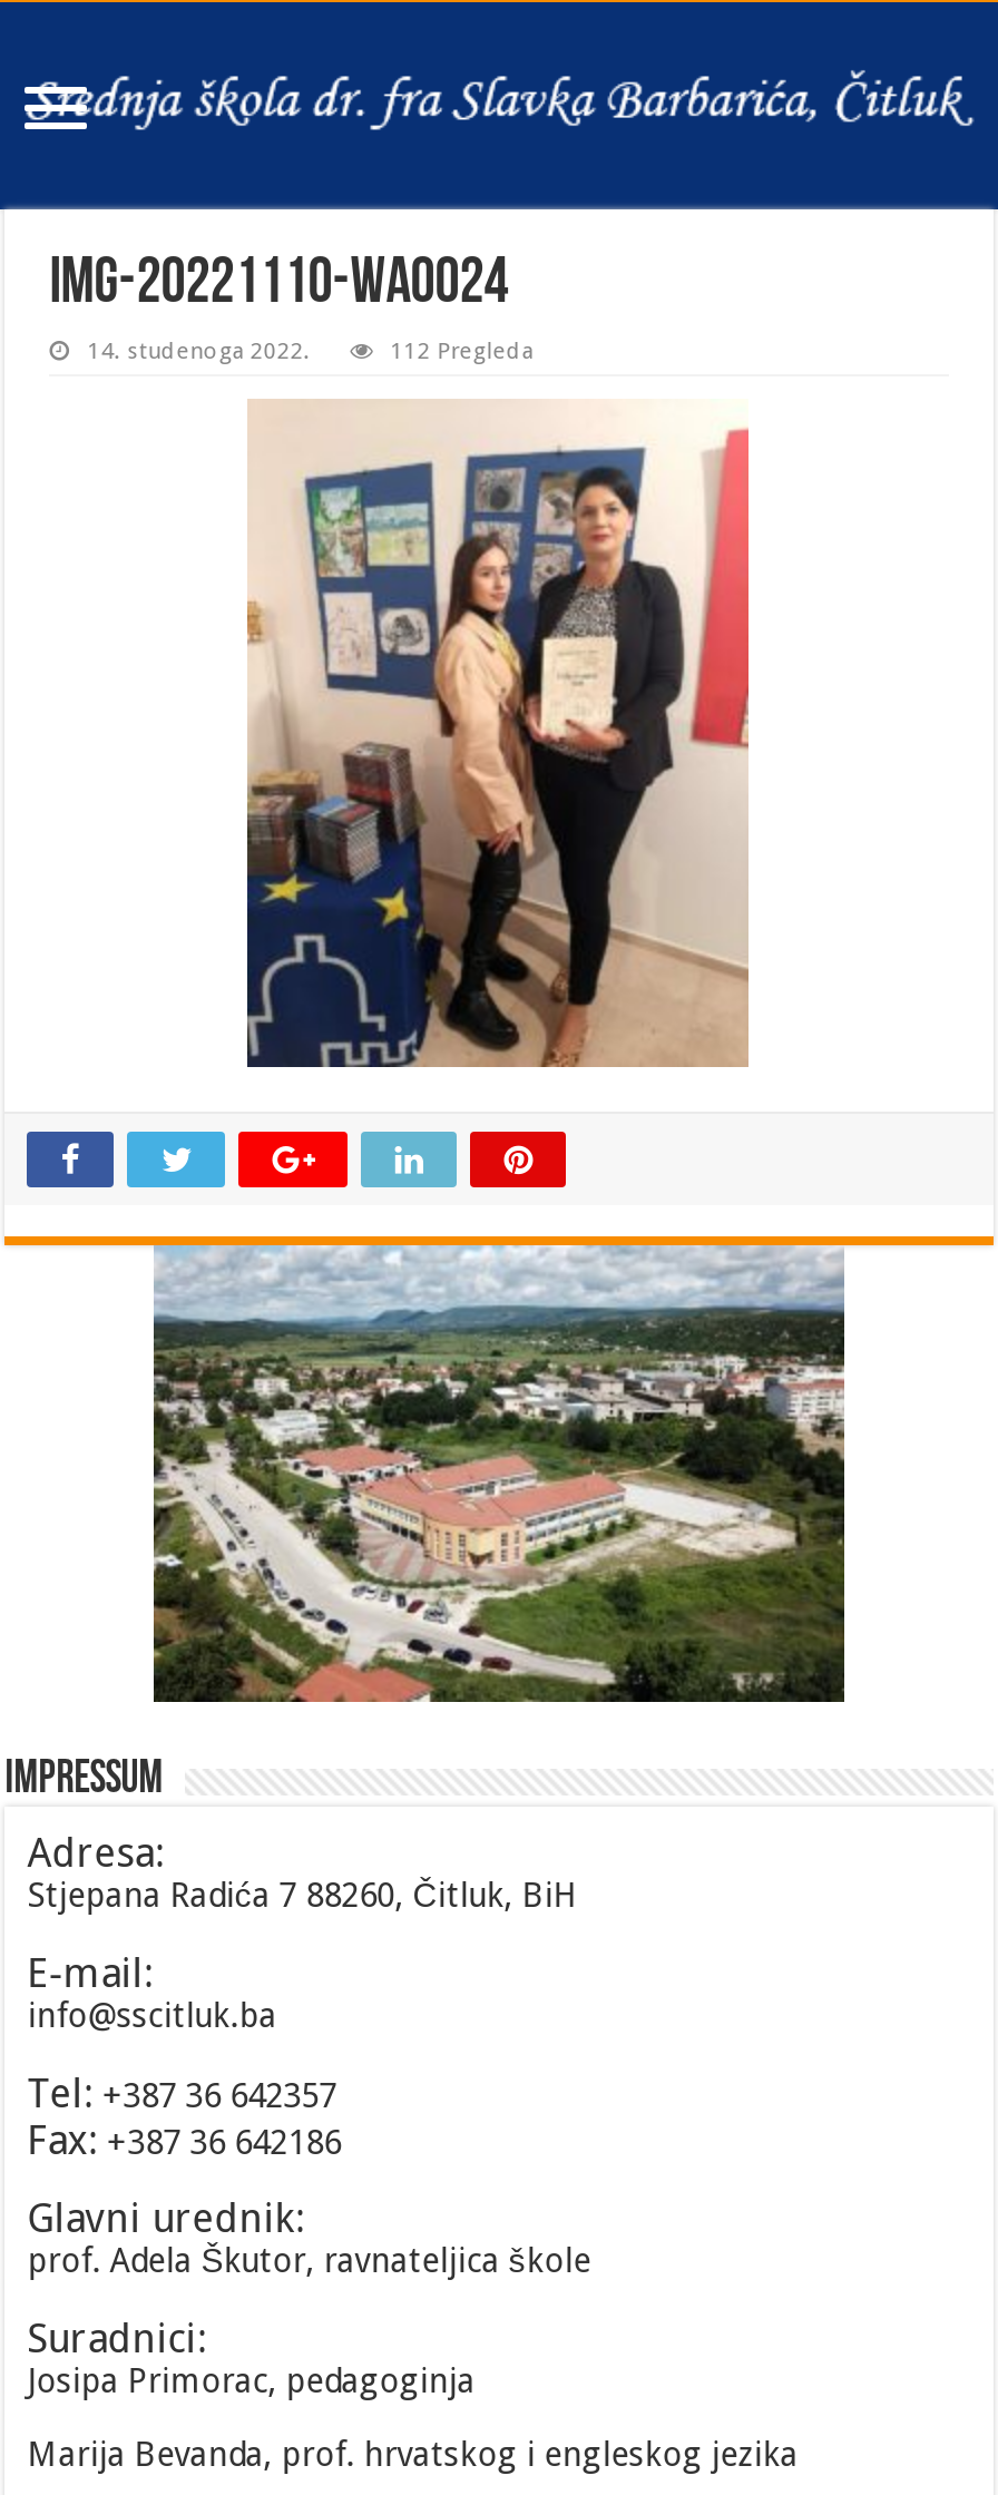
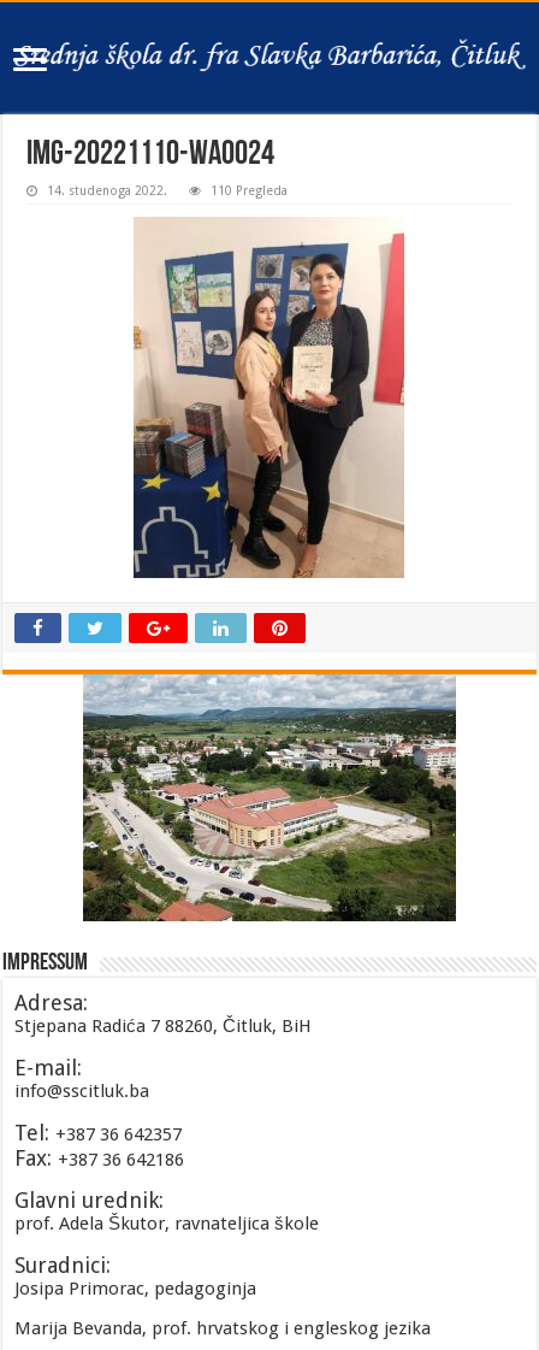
[390,339,533,364] 112 Pregleda -> [211,184,288,198] 110 Pregleda

